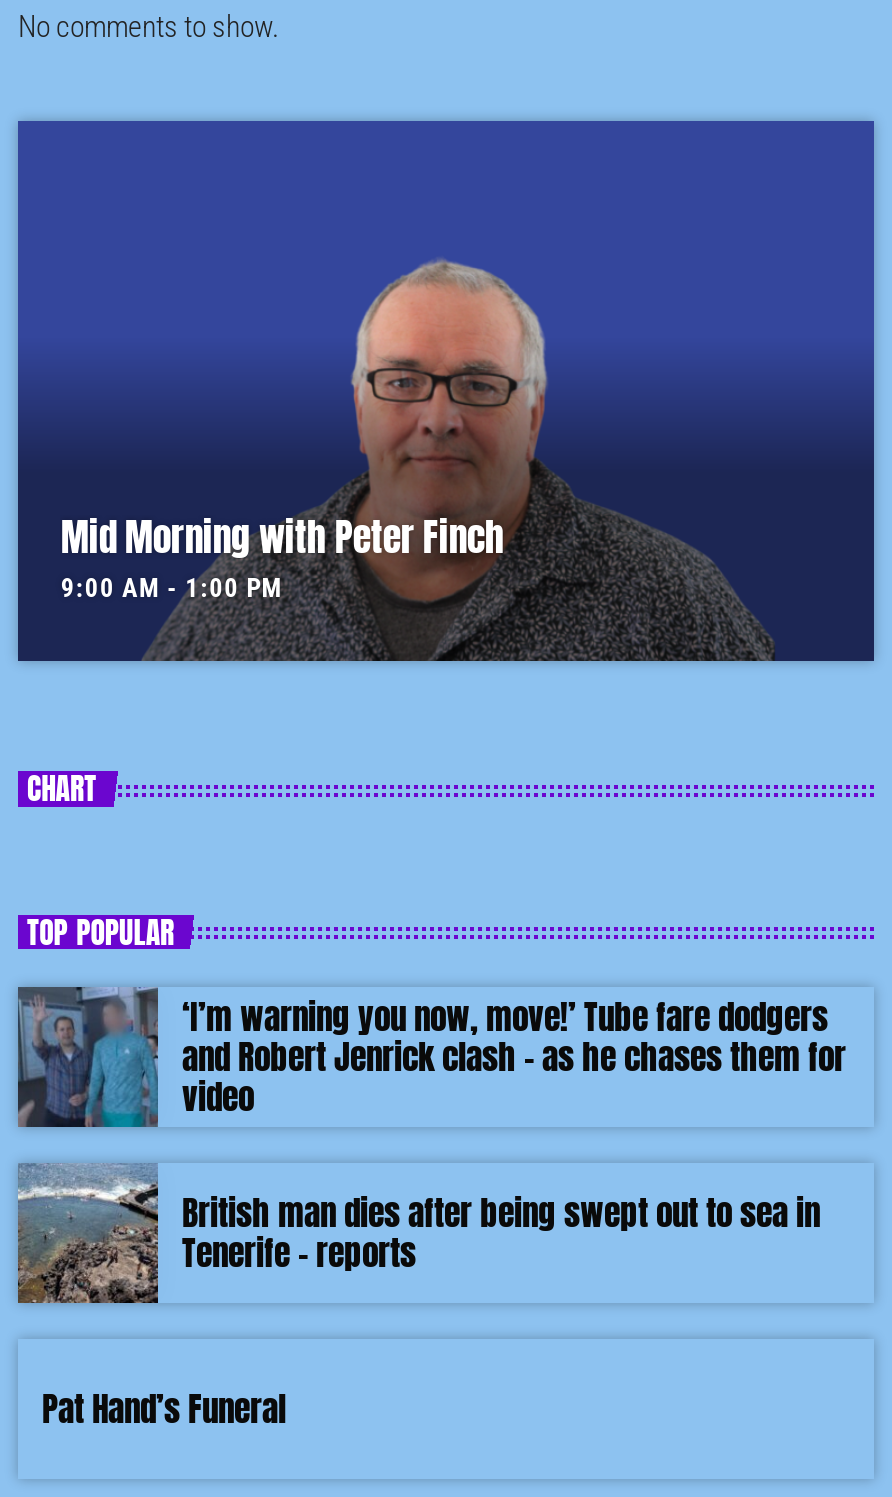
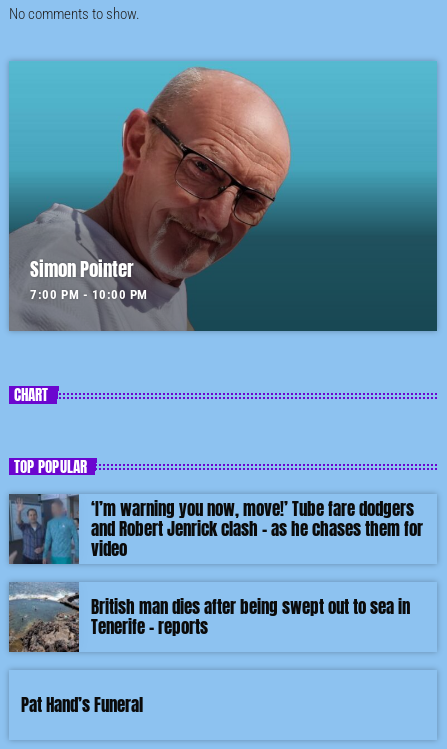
[16,119,876,661] [image] | Mid Morning with Peter Finch | 9:00 AM - 1:00 PM -> [9,61,437,331] [image] | Simon Pointer | 7:00 PM - 10:00 PM

